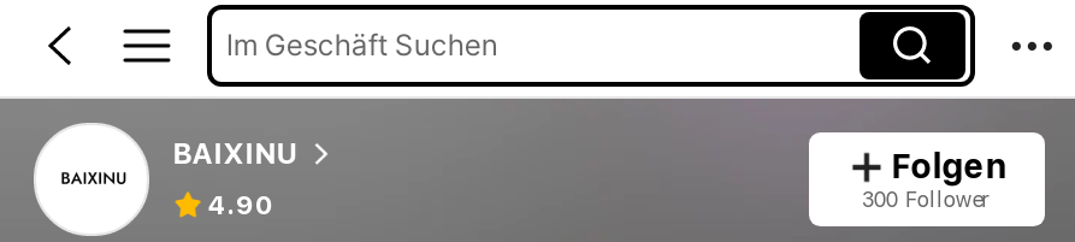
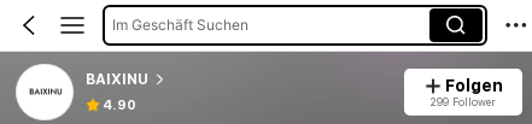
[861,185,991,212] 300 Follower -> [430,95,496,108] 299 Follower

